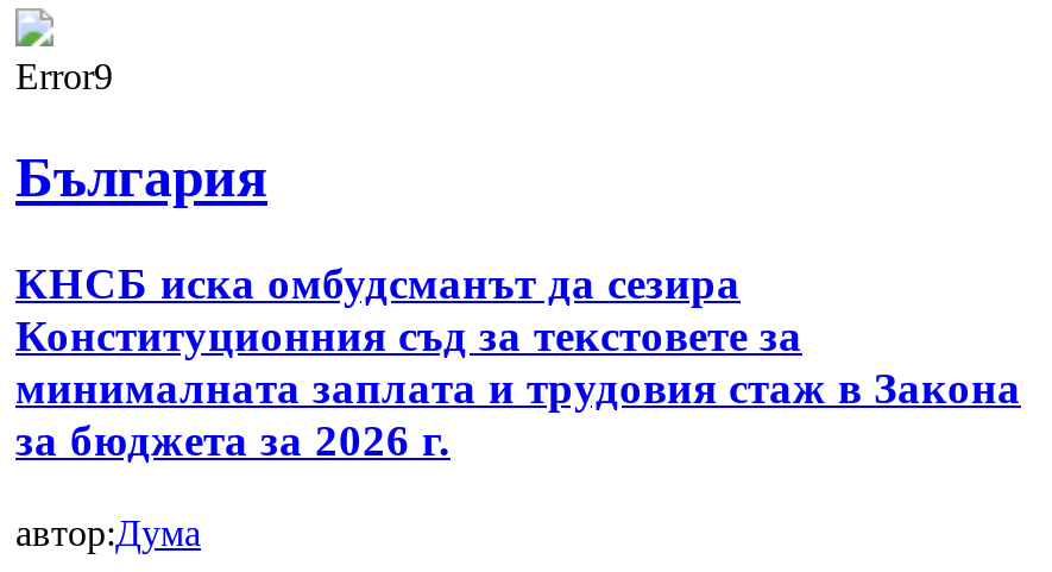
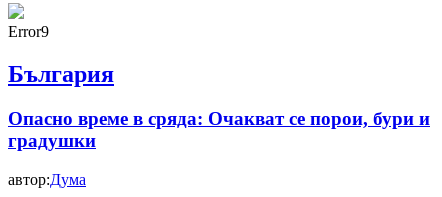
[15,258,1021,465] КНСБ иска омбудсманът да сезира | Конституционния съд за текстовете за | минималната заплата и трудовия стаж в Закона | за бюджета за 2026 г. -> [8,108,430,151] Опасно време в сряда: Очакват се порои, бури и | градушки

